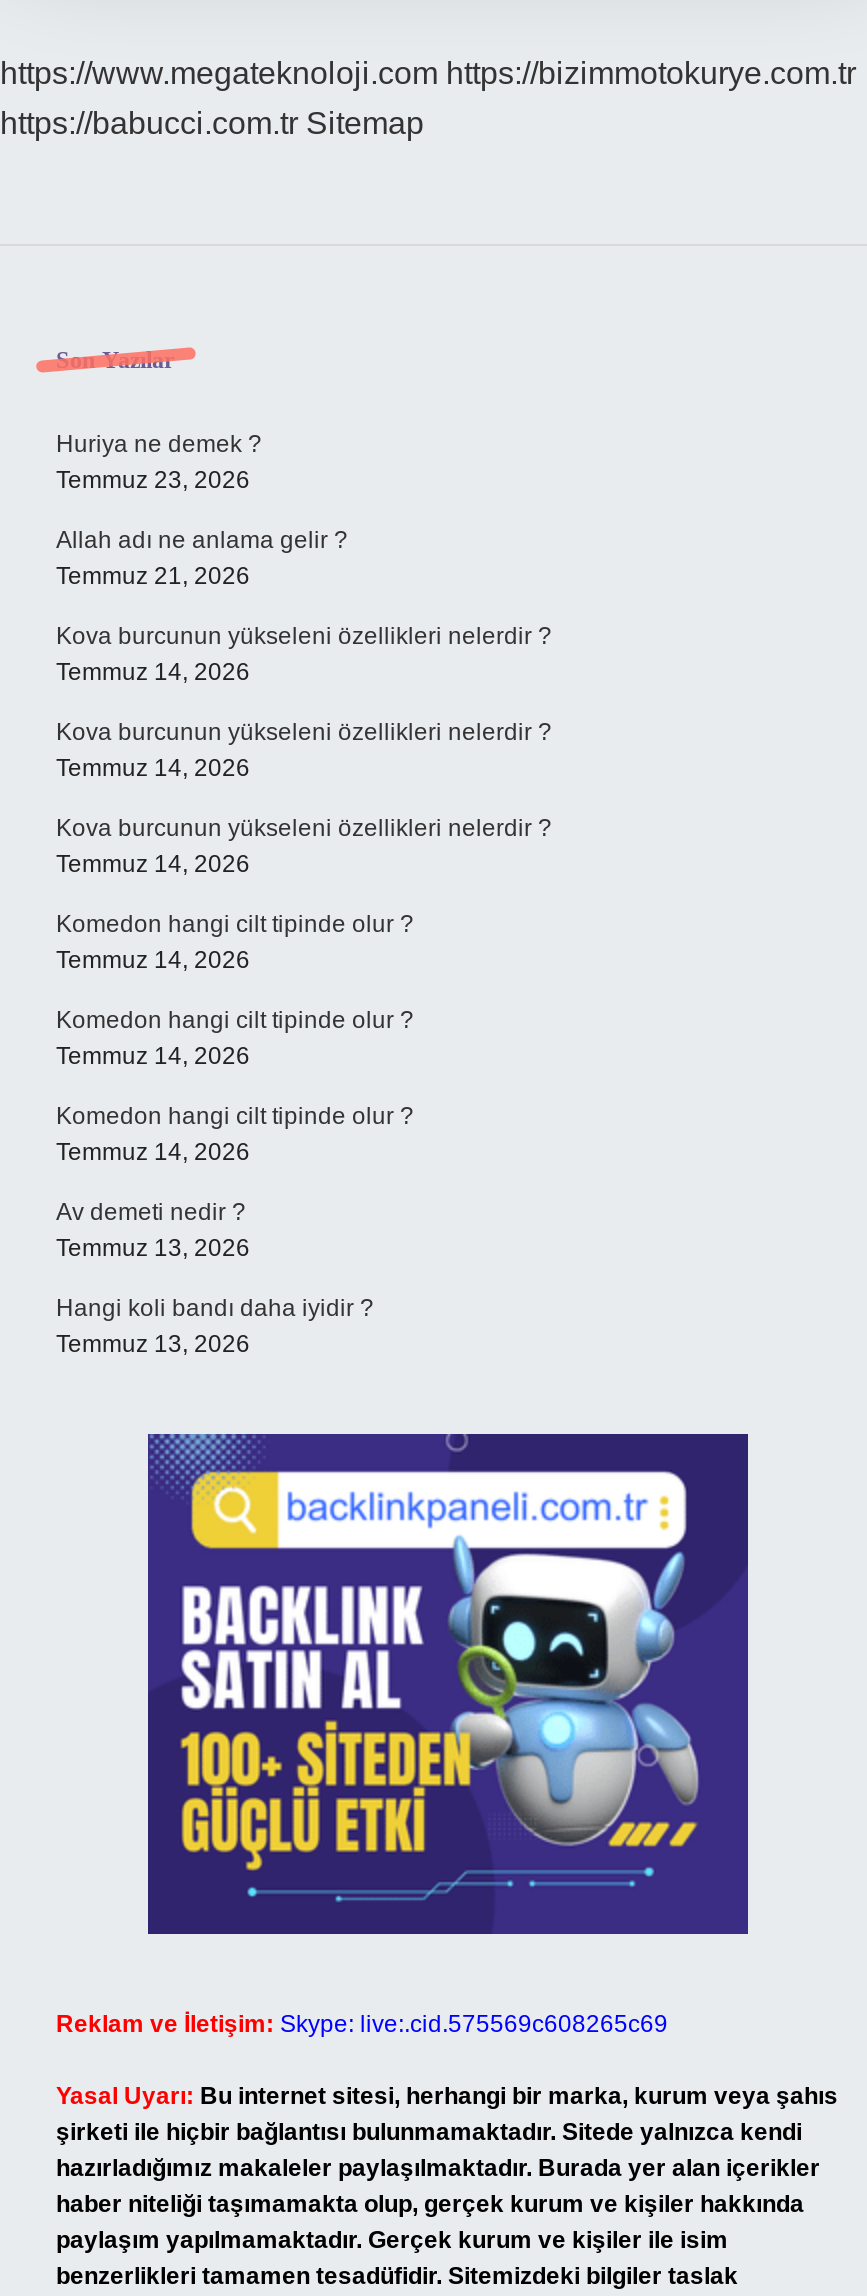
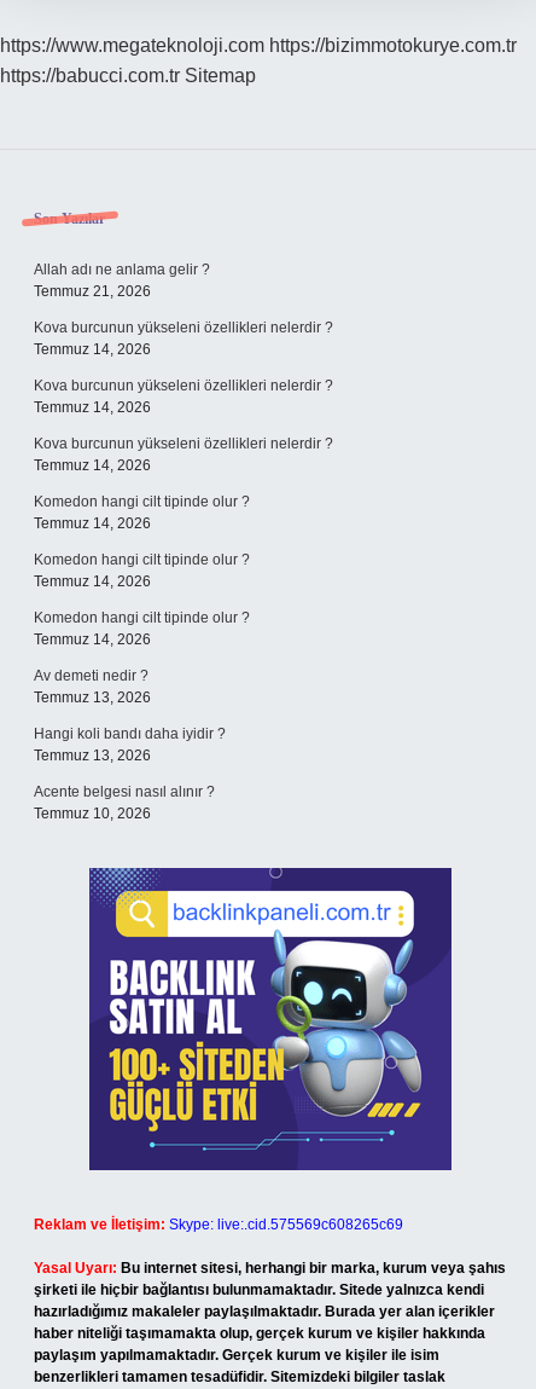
[56,430,262,494] Huriya ne demek ? | Temmuz 23, 2026 -> none
moved [56,526,552,1358] -> [34,261,333,764]: Allah adı ne anlama gelir ? | Temmuz 21, 2026 | Kova burcunun yükseleni özellikleri nelerdir ? | ... | Hangi koli bandı daha iyidir ? | Temmuz 13, 2026
none -> [34,783,215,822] Acente belgesi nasıl alınır ? | Temmuz 10, 2026

